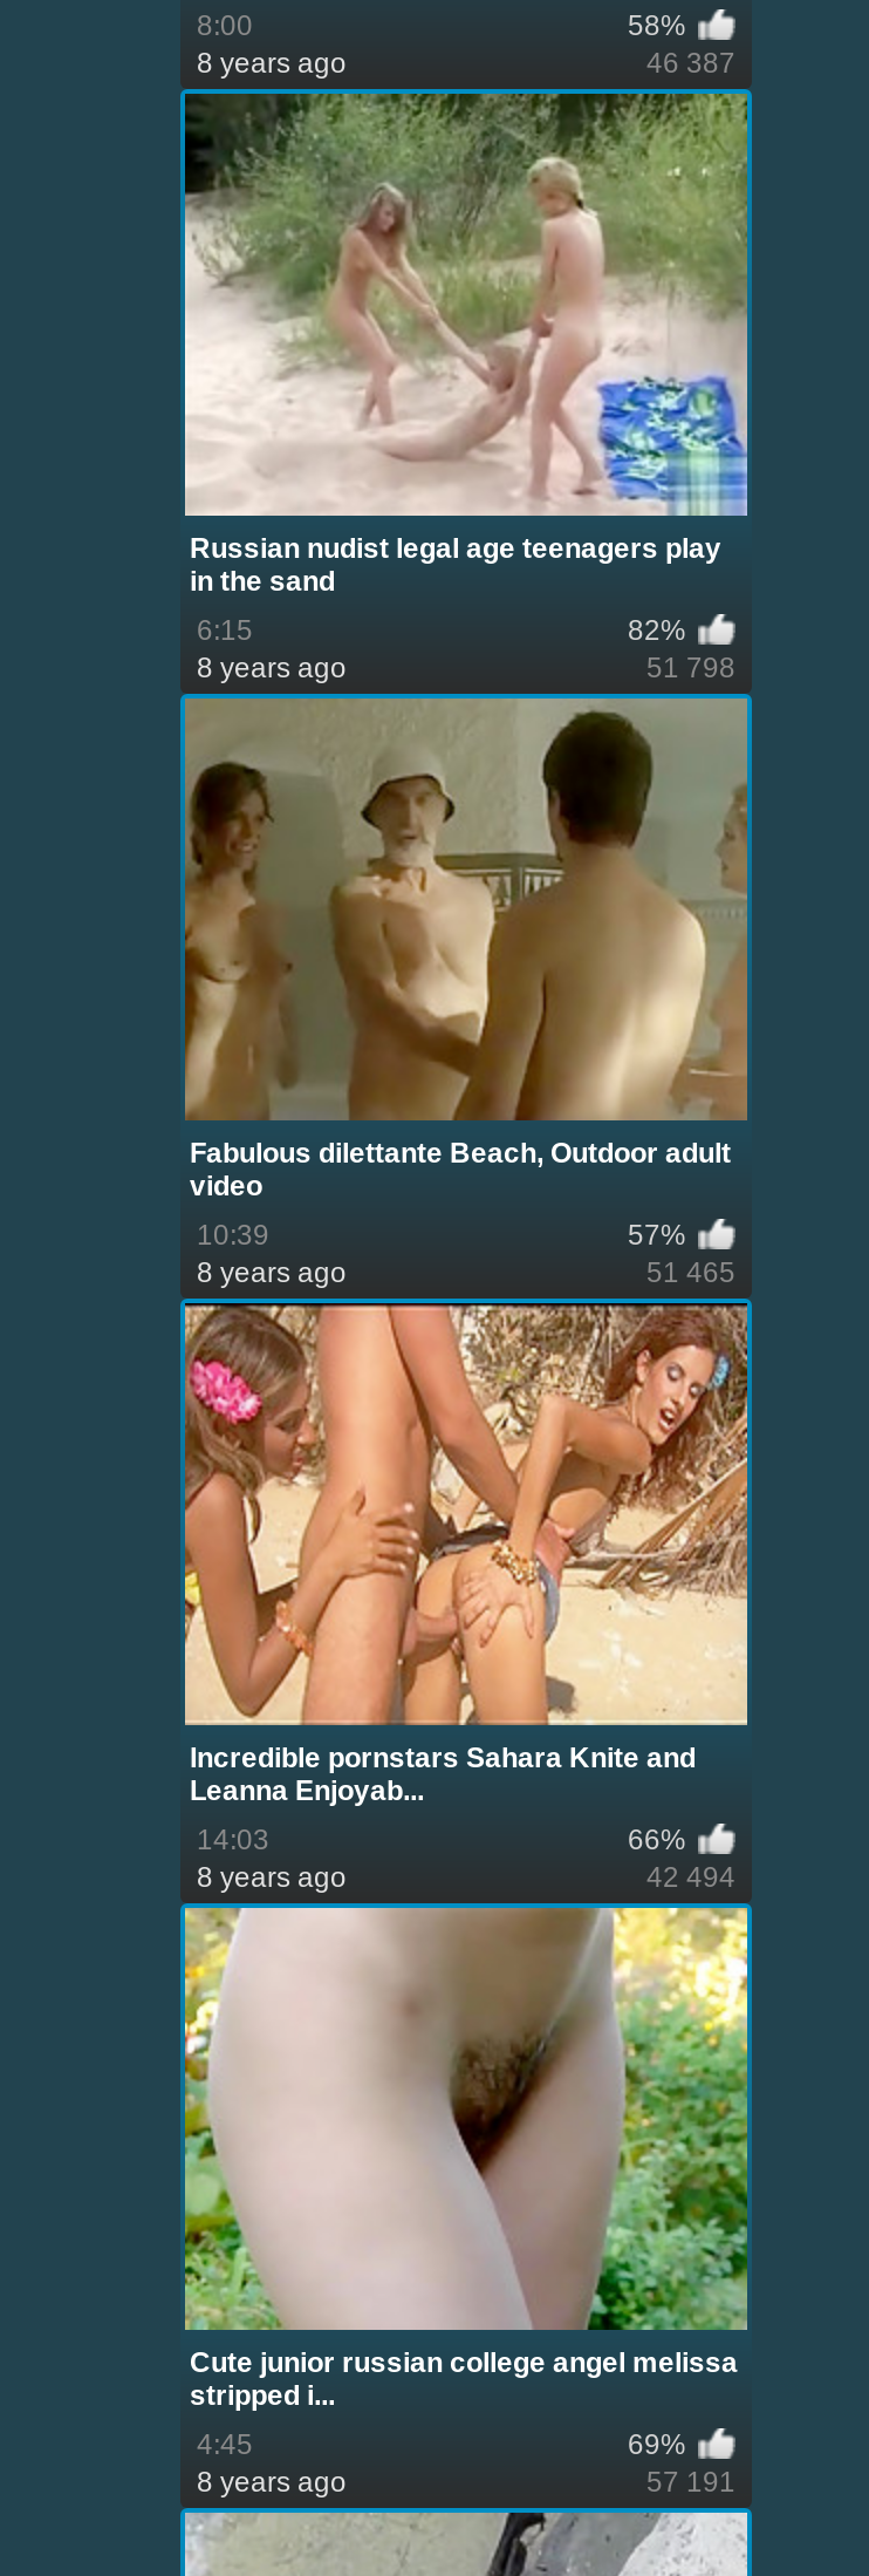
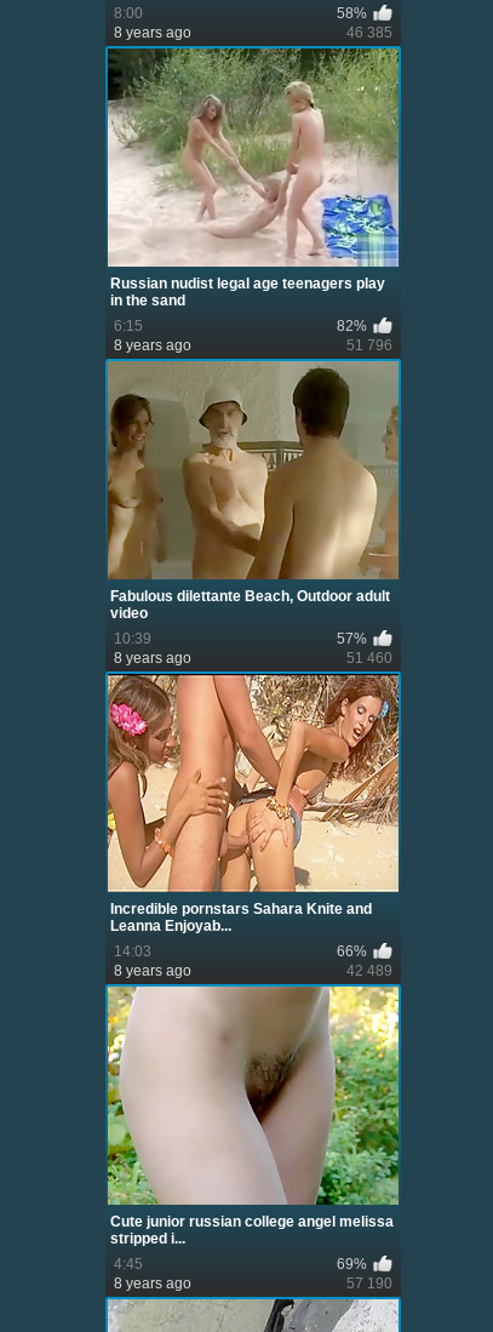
[646,46,735,79] 46 387 -> [346,24,392,41] 46 385
[646,651,735,684] 51 798 -> [346,337,392,354] 51 796
[646,1256,735,1289] 51 465 -> [346,649,392,666] 51 460
[646,1861,735,1893] 42 494 -> [346,962,392,979] 42 489
[646,2465,735,2498] 57 191 -> [346,1275,392,1292] 57 190

